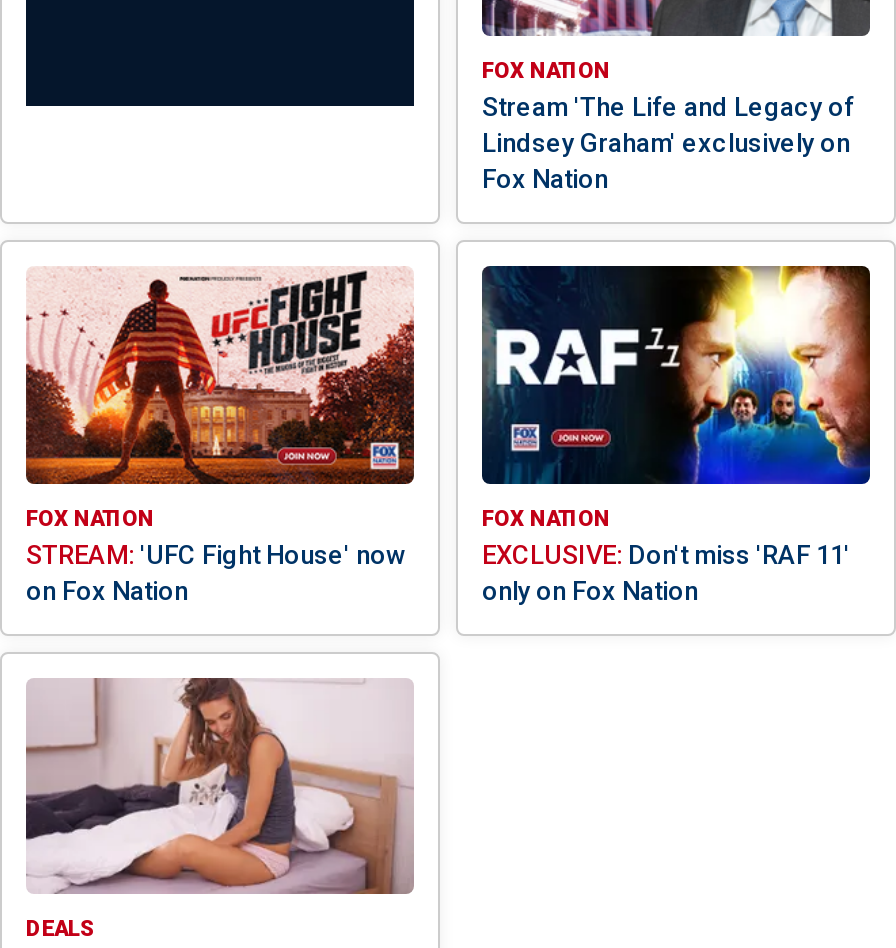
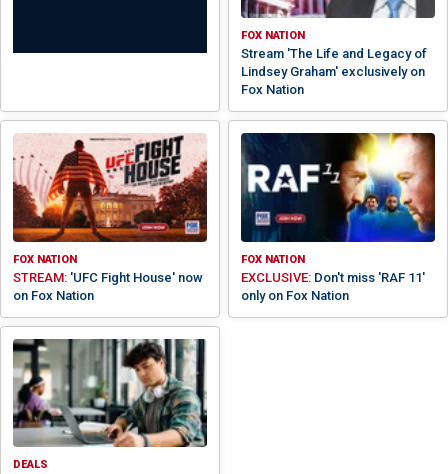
[26,678,412,894] [image] -> [12,338,207,448] [image]

